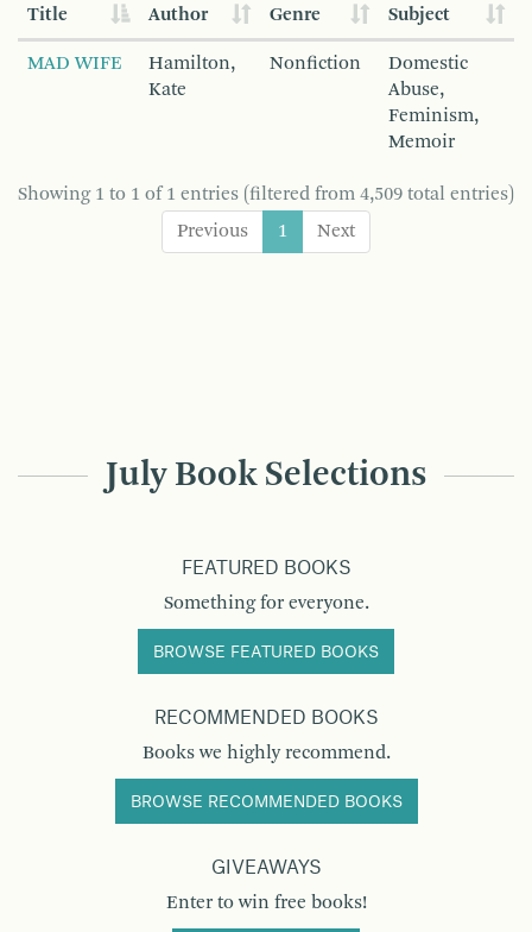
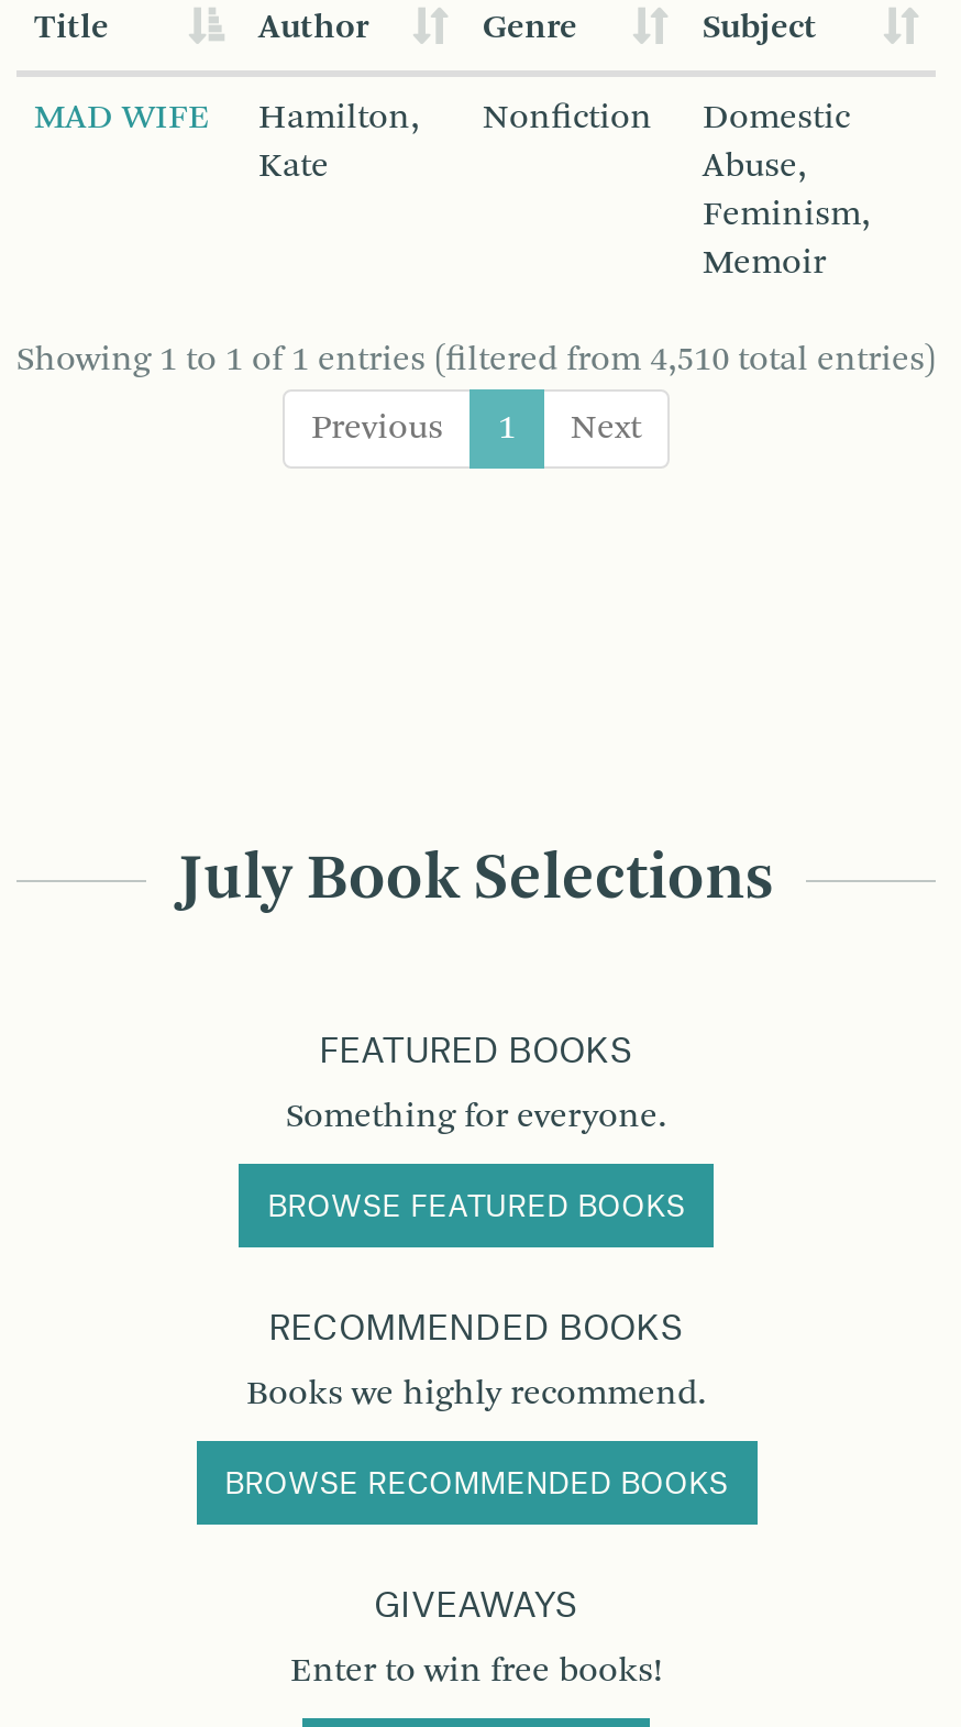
[18,185,514,204] Showing 1 to 1 of 1 entries (filtered from 4,509 total entries) -> [16,342,936,377] Showing 1 to 1 of 1 entries (filtered from 4,510 total entries)

